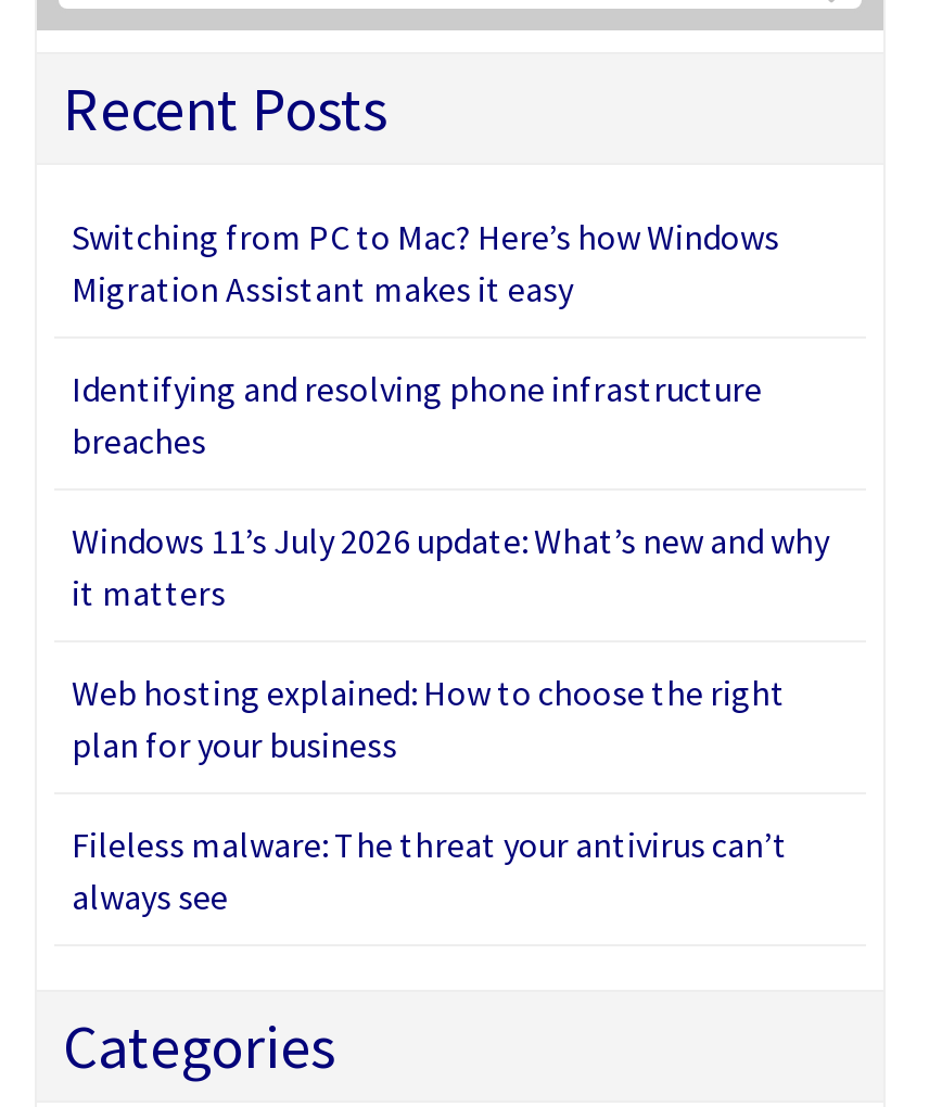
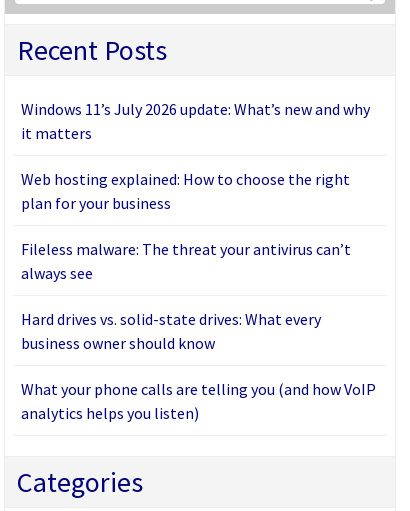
[72,215,779,462] Switching from PC to Mac? Here’s how Windows | Migration Assistant makes it easy | Identifying and resolving phone infrastructure | breaches -> none
moved [72,519,829,918] -> [21,99,370,283]: Windows 11’s July 2026 update: What’s new and why | it matters | Web hosting explained: How to choose the right | plan for your business | Fileless malware: The threat your antivirus can’t | always see
none -> [21,309,376,423] Hard drives vs. solid-state drives: What every | business owner should know | What your phone calls are telling you (and how VoIP | analytics helps you listen)

